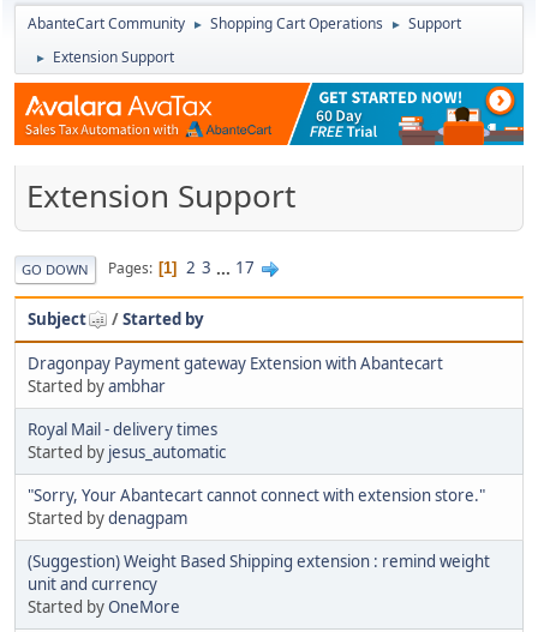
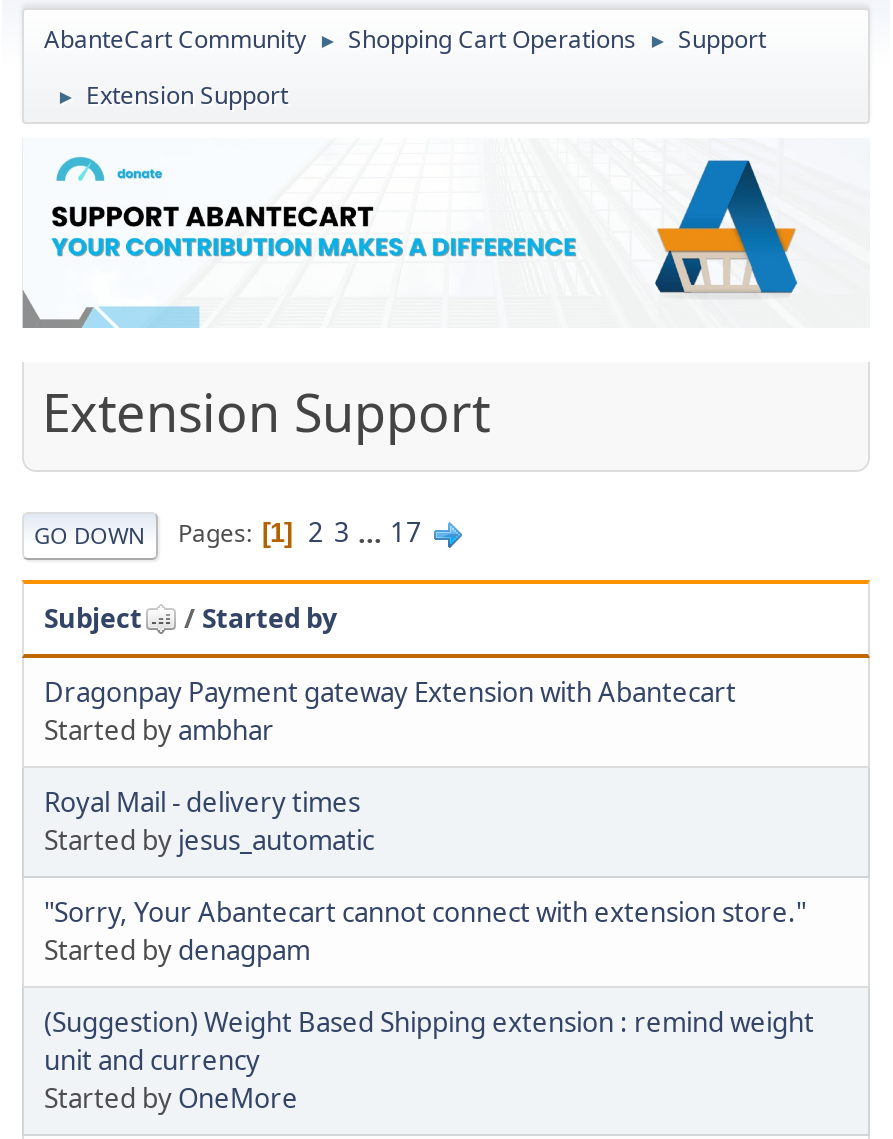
[13,82,525,146] [image] -> [22,154,870,330] [image]

